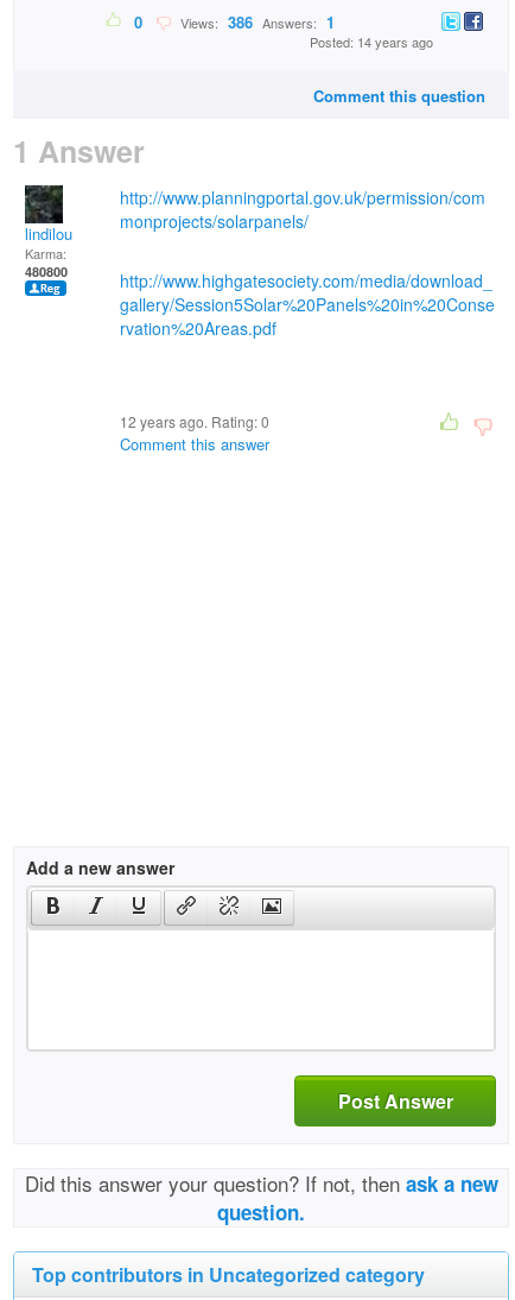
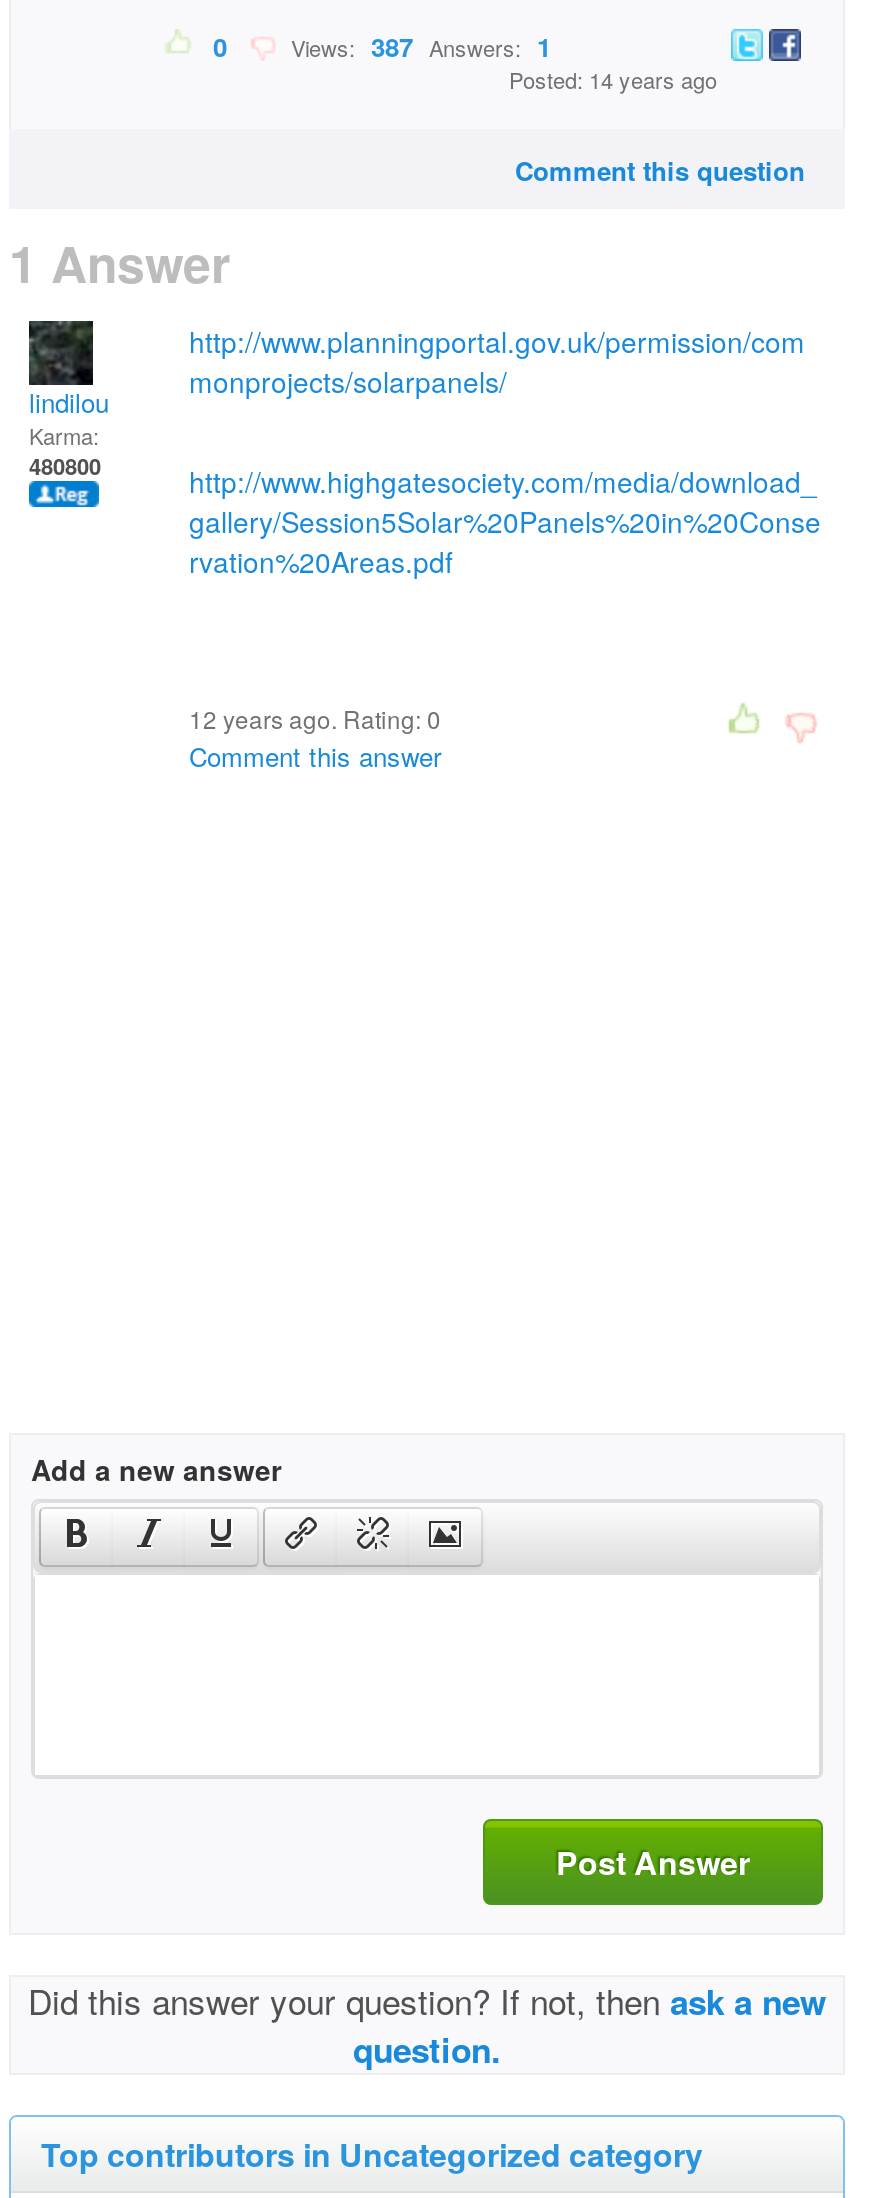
[173,11,335,33] Views: 386 Answers: 1 -> [279,27,551,65] Views: 387 Answers: 1

